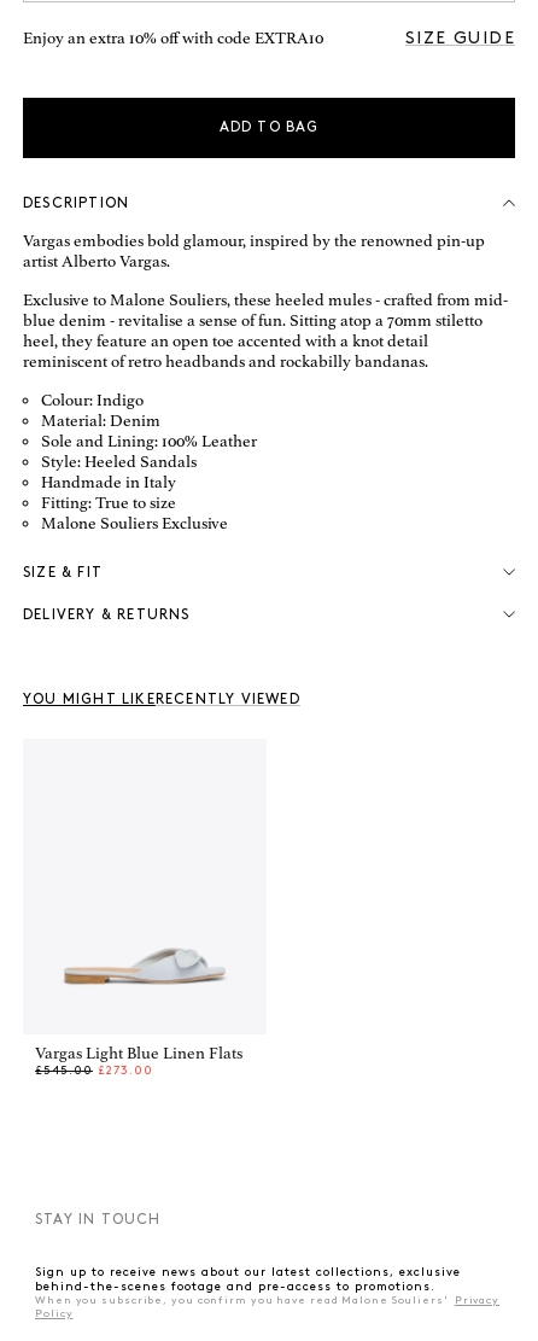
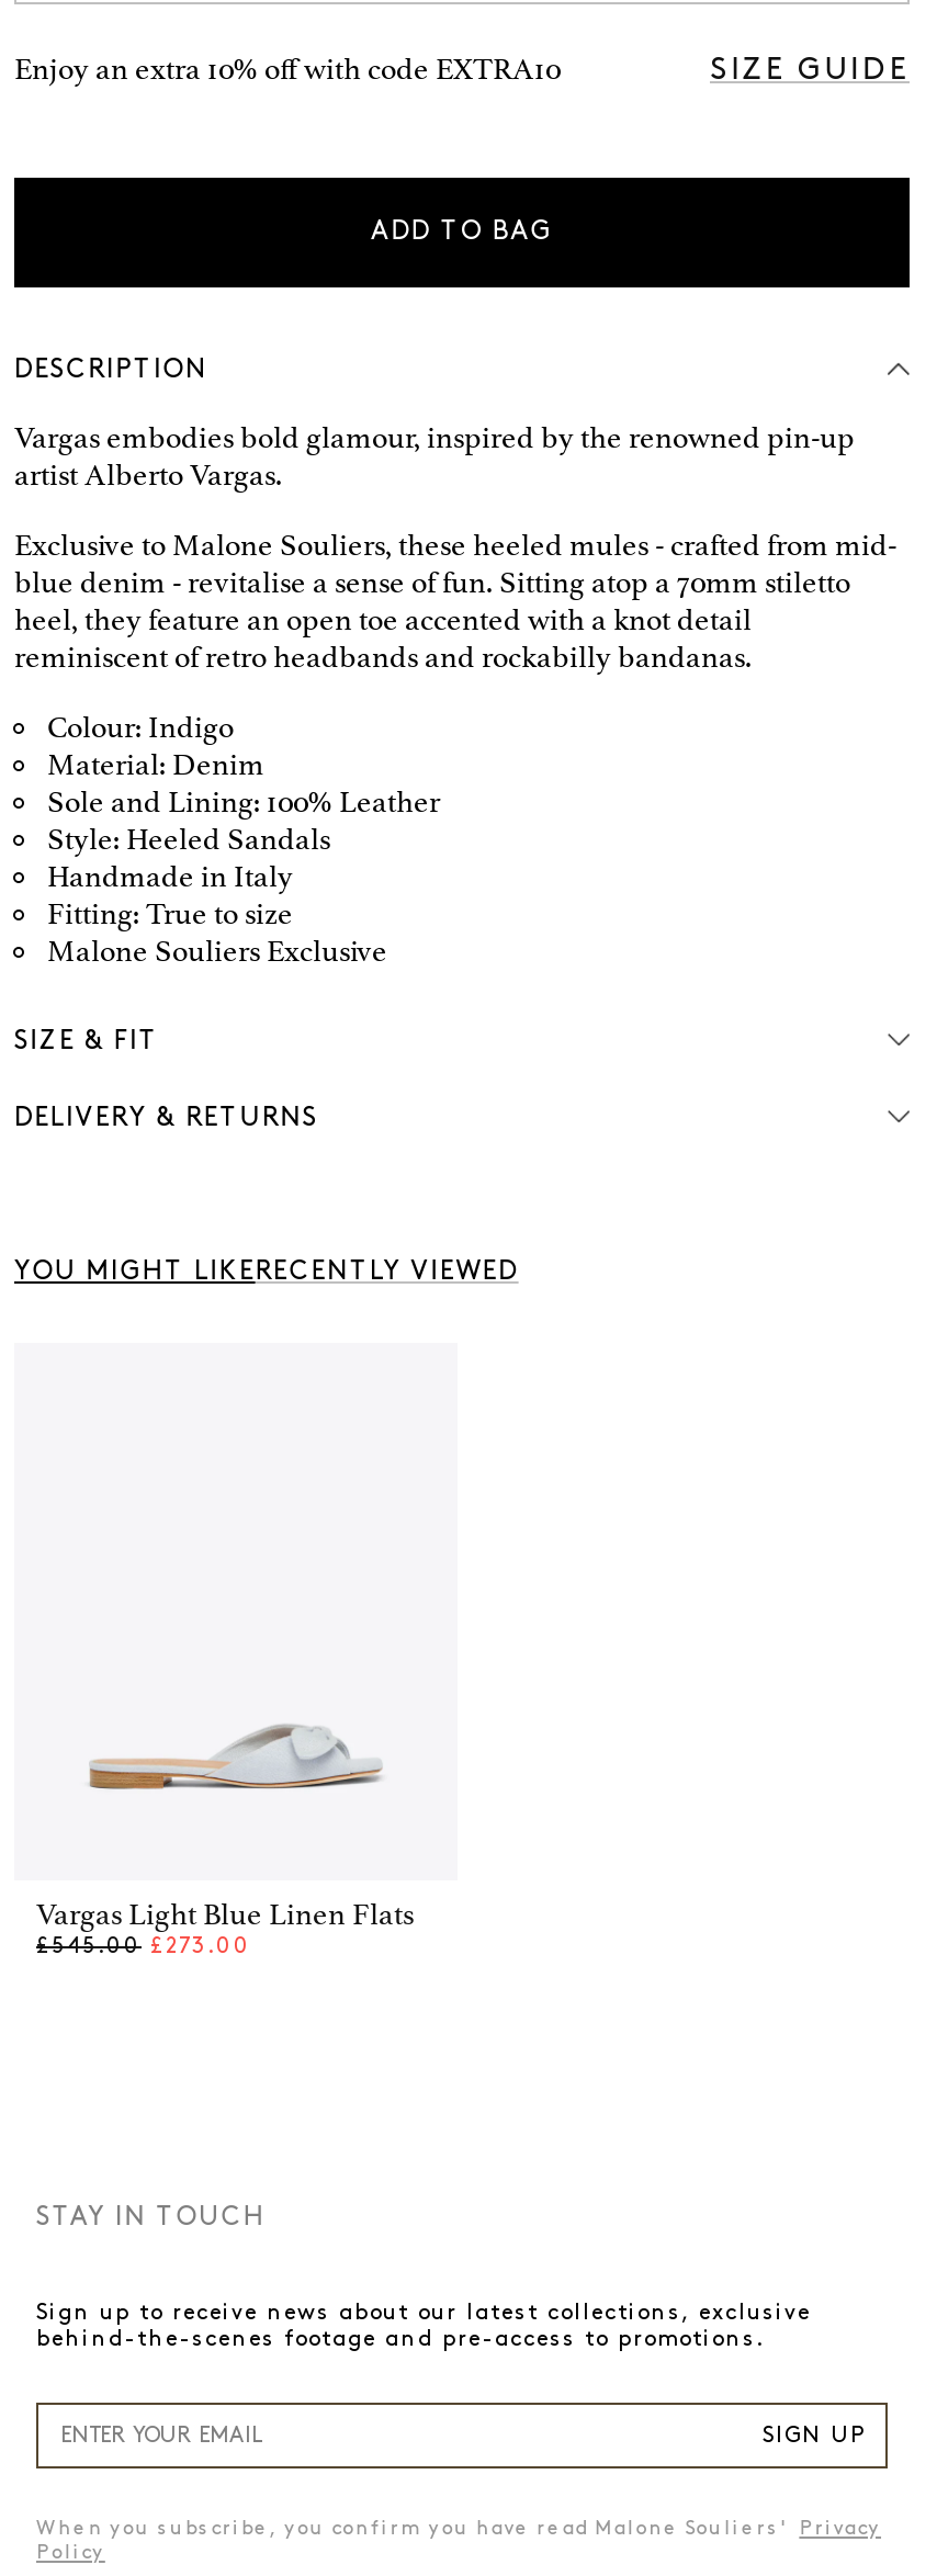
none -> [763,2424,866,2446] SIGN UP

